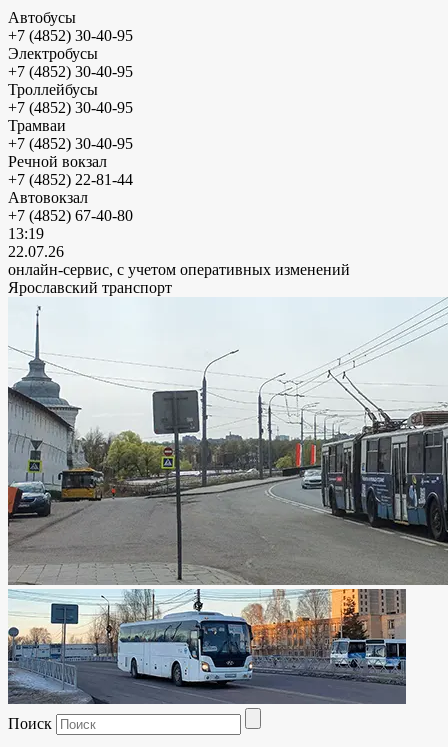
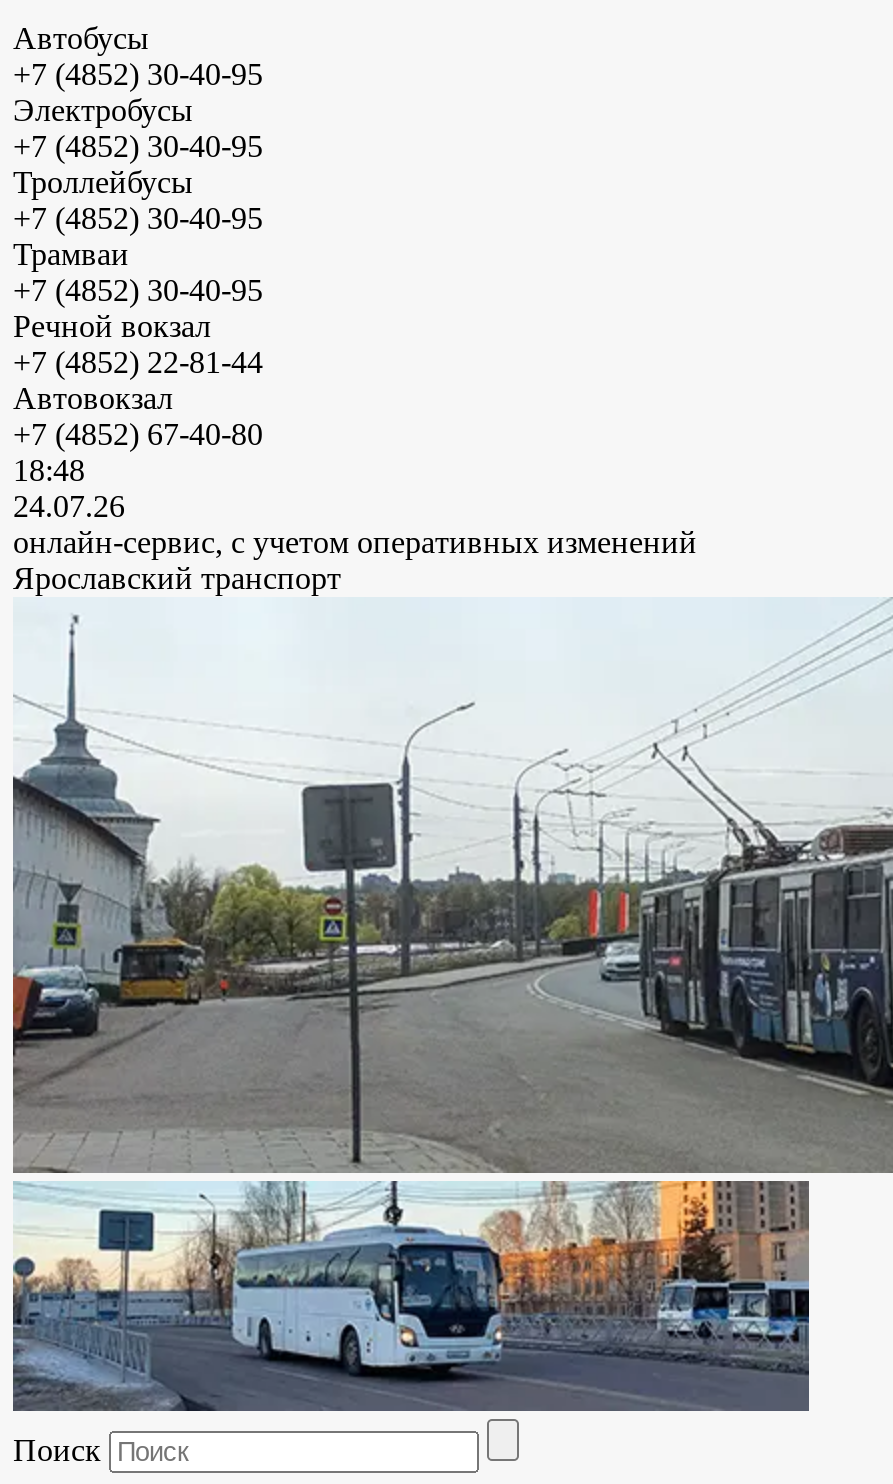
[8,225,44,242] 13:19 -> [13,453,85,487] 18:48
[8,243,64,260] 22.07.26 -> [13,489,125,523] 24.07.26

